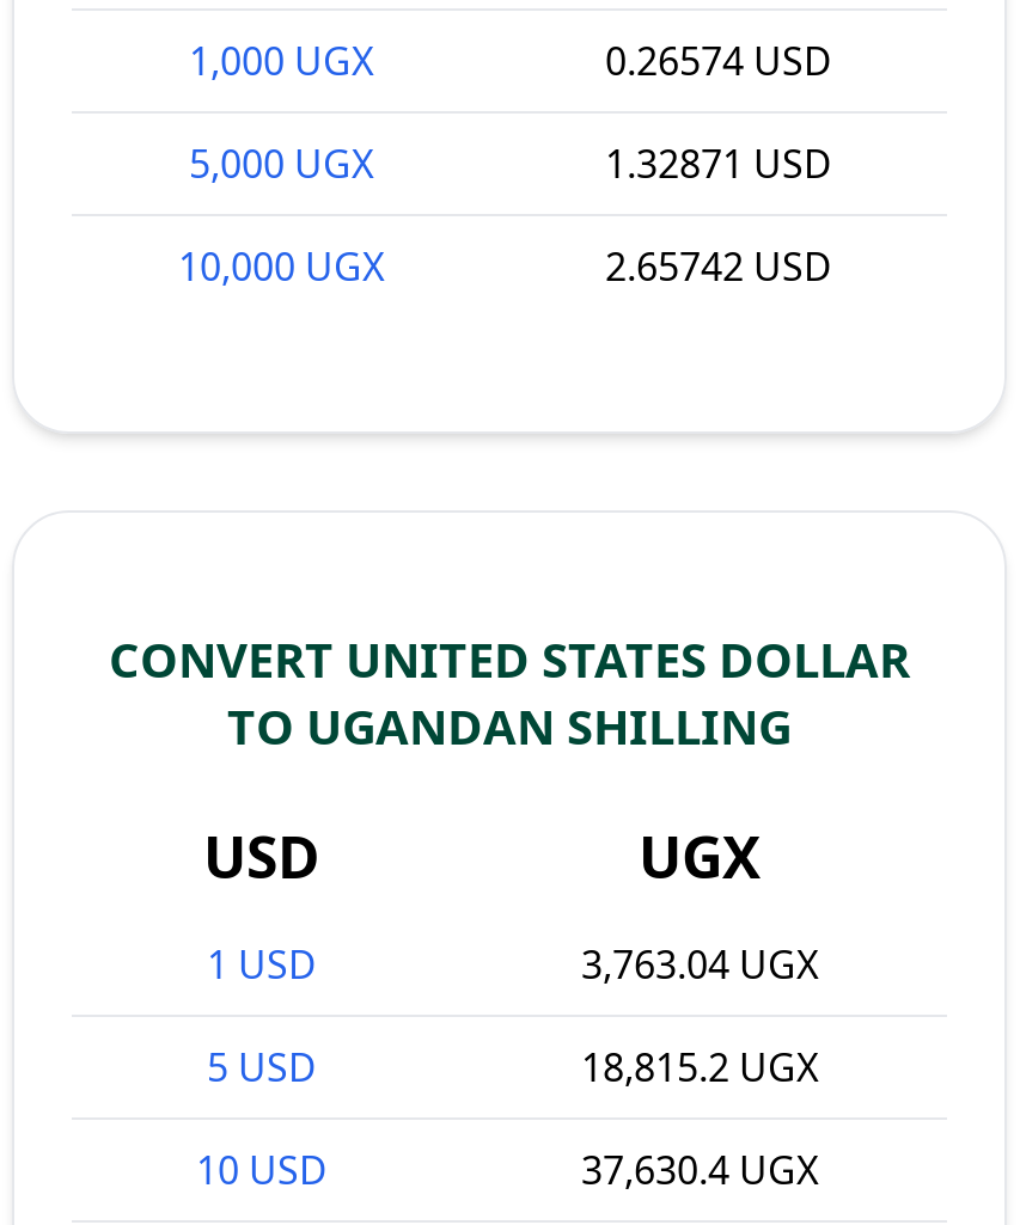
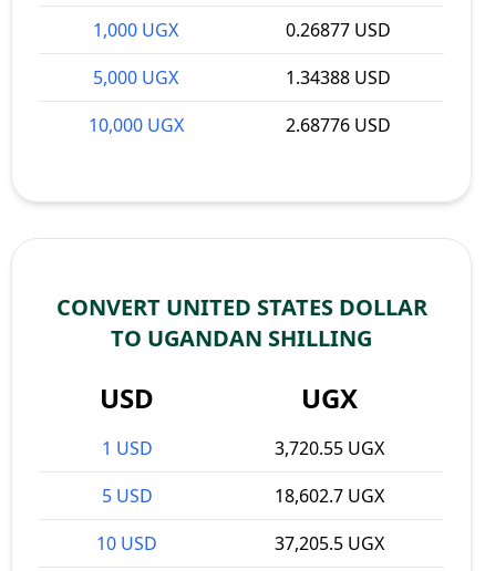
[605,35,832,87] 0.26574 USD -> [286,18,391,42] 0.26877 USD
[605,137,832,190] 1.32871 USD -> [286,65,391,90] 1.34388 USD
[605,240,832,293] 2.65742 USD -> [286,113,391,137] 2.68776 USD
[581,938,818,991] 3,763.04 UGX -> [275,436,384,460] 3,720.55 UGX
[581,1041,818,1094] 18,815.2 UGX -> [275,484,384,508] 18,602.7 UGX
[581,1144,818,1196] 37,630.4 UGX -> [275,531,384,556] 37,205.5 UGX

